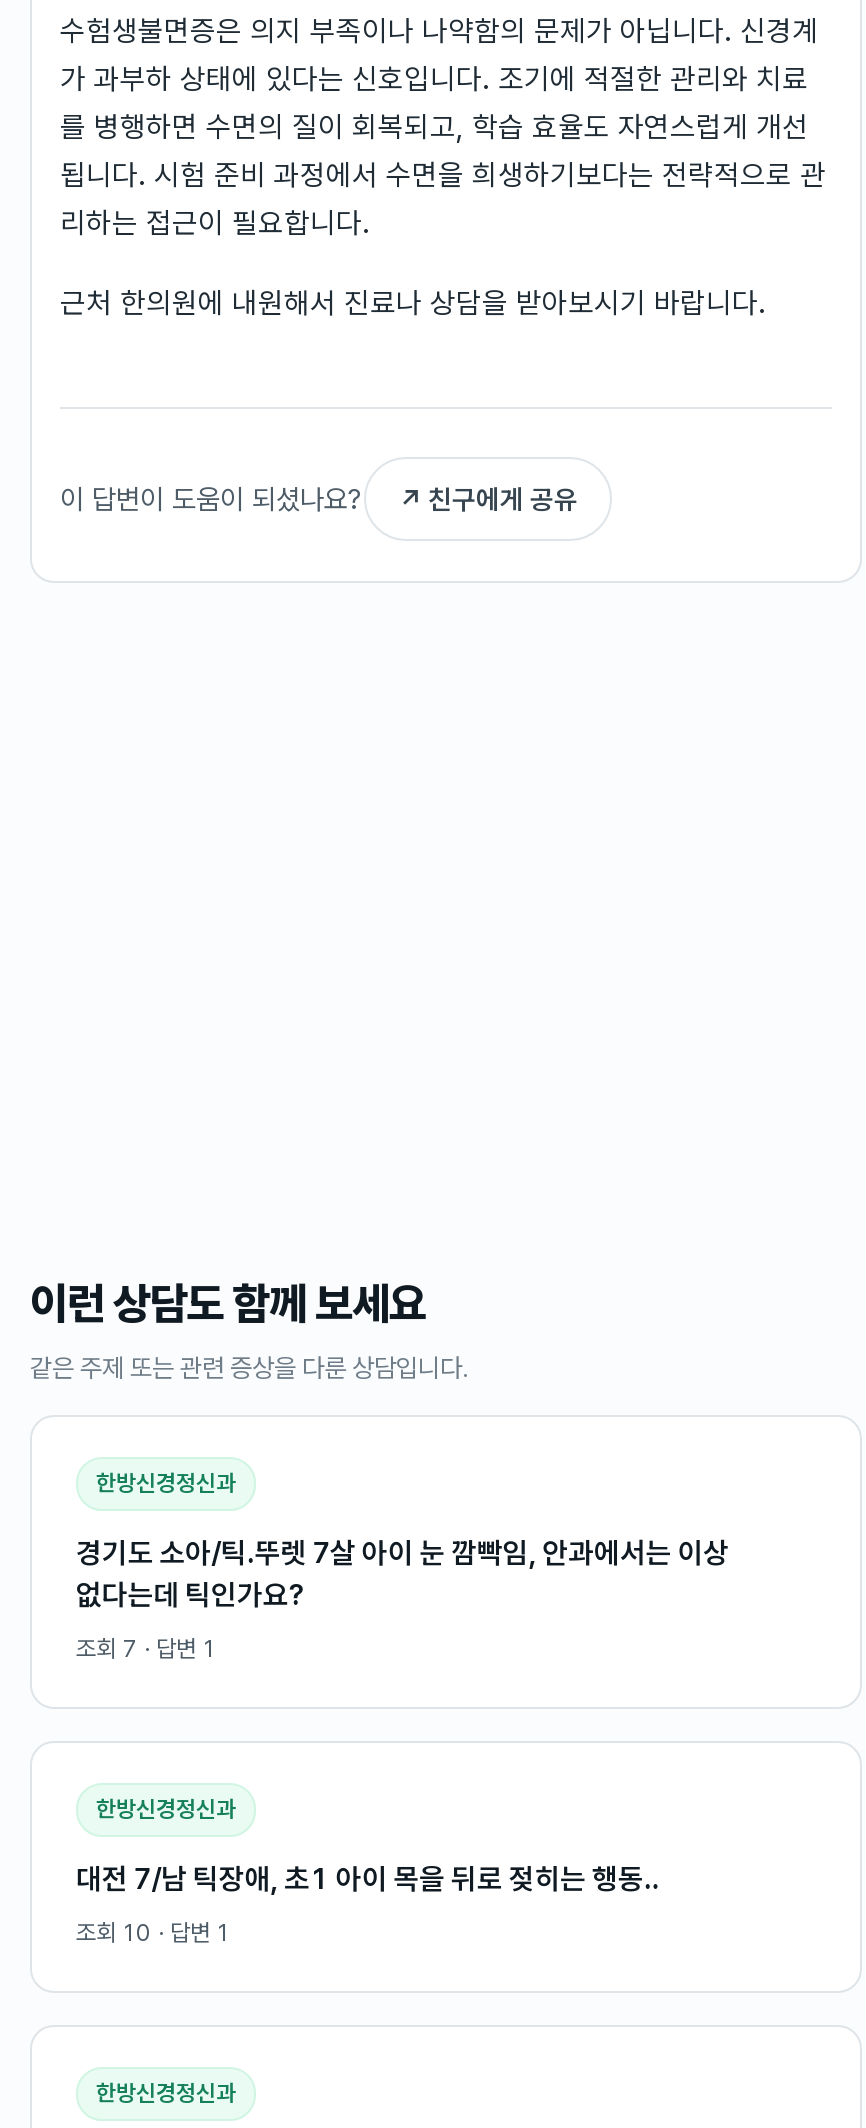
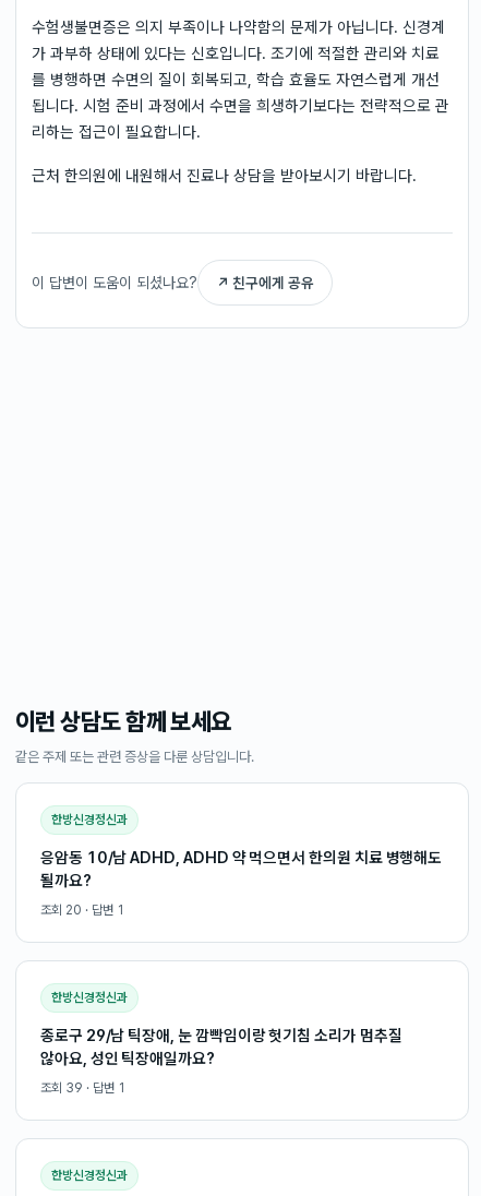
[76,1535,729,1611] 경기도 소아/틱.뚜렛 7살 아이 눈 깜빡임, 안과에서는 이상 | 없다는데 틱인가요? -> [40,848,442,889] 응암동 10/남 ADHD, ADHD 약 먹으면서 한의원 치료 병행해도 | 될까요?
[76,1635,216,1663] 조회 7 · 답변 1 -> [40,902,124,918] 조회 20 · 답변 1
[76,1861,659,1895] 대전 7/남 틱장애, 초1 아이 목을 뒤로 젖히는 행동.. -> [40,1026,402,1067] 종로구 29/남 틱장애, 눈 깜빡임이랑 헛기침 소리가 멈추질 | 않아요, 성인 틱장애일까요?
[76,1919,230,1947] 조회 10 · 답변 1 -> [40,1080,125,1096] 조회 39 · 답변 1

